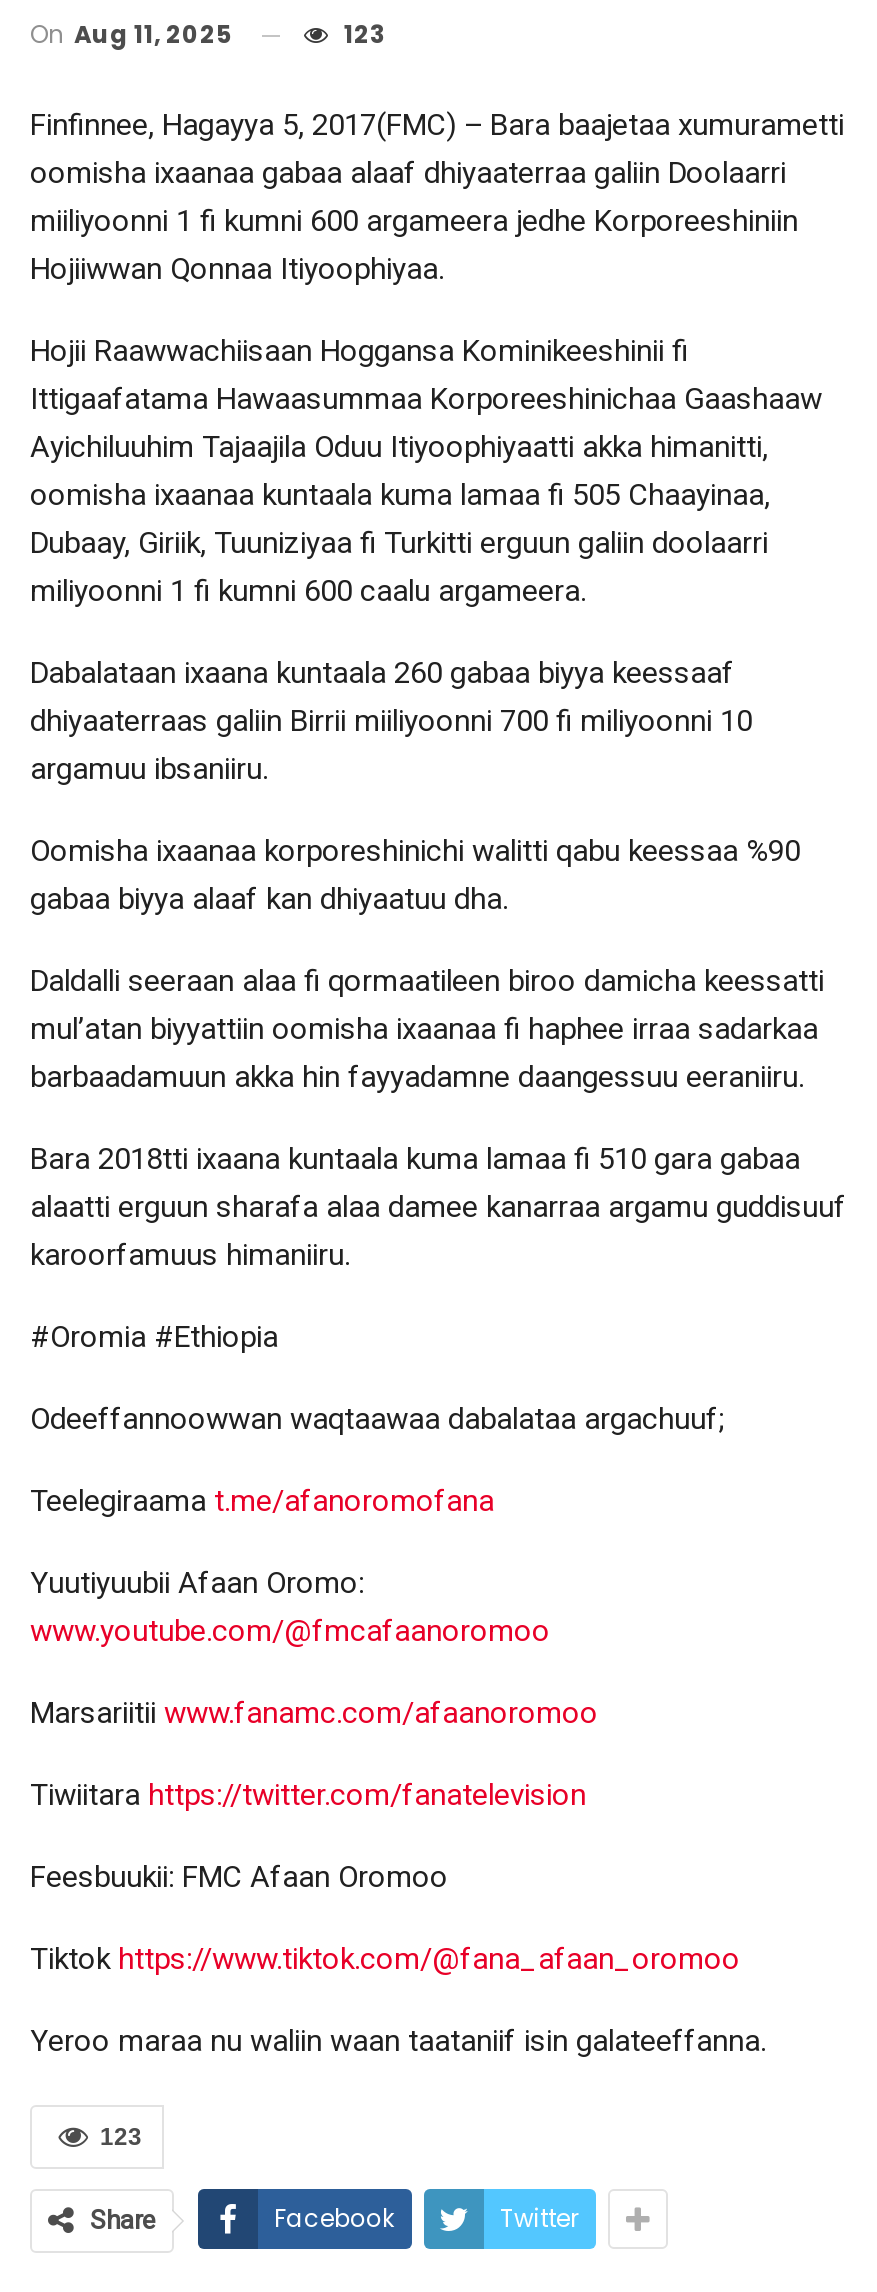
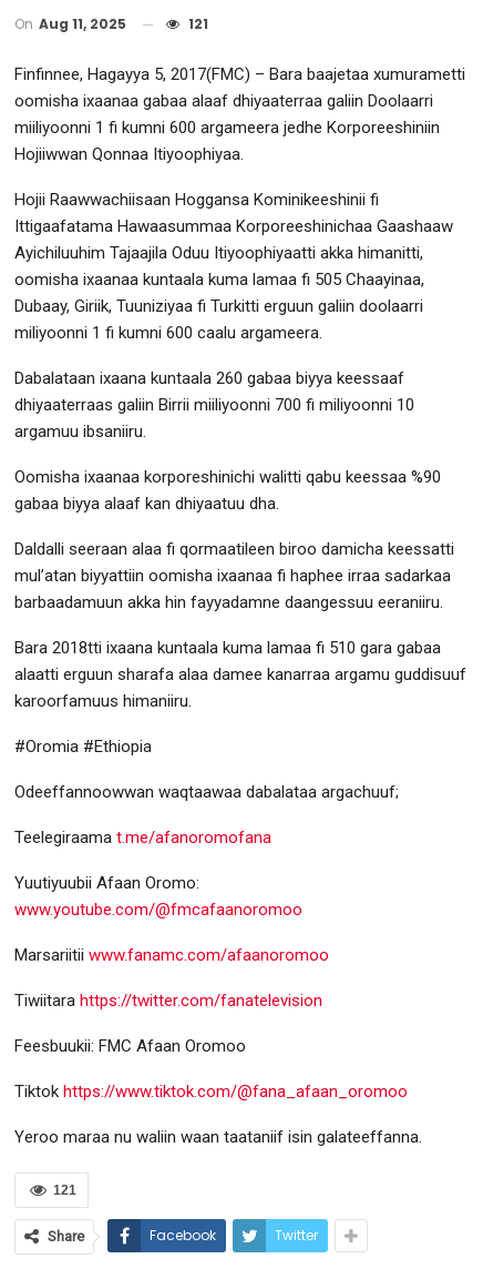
[344,16,386,50] 123 -> [188,14,208,33] 121
[100,2122,142,2150] 123 -> [53,1182,76,1198] 121

